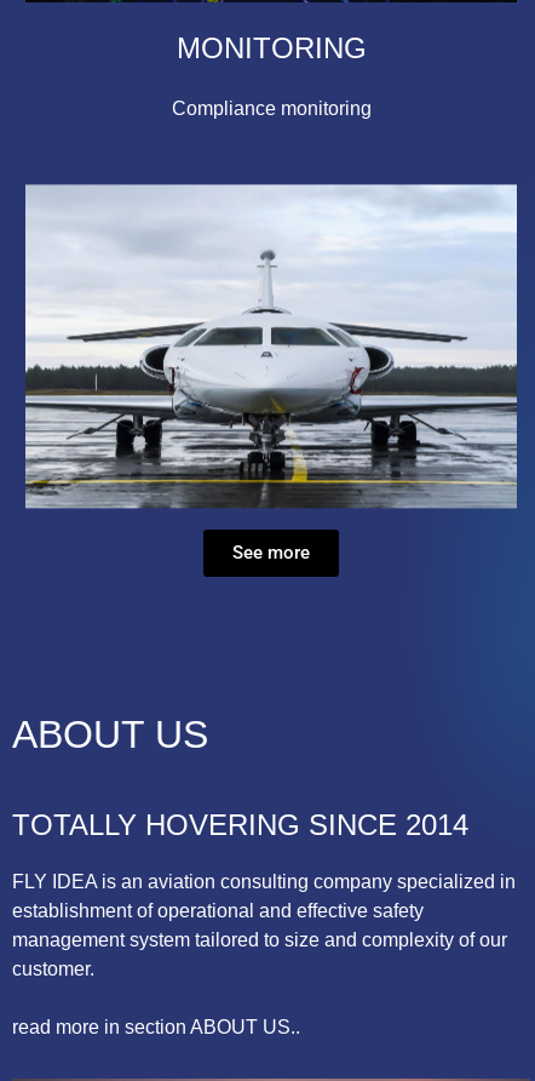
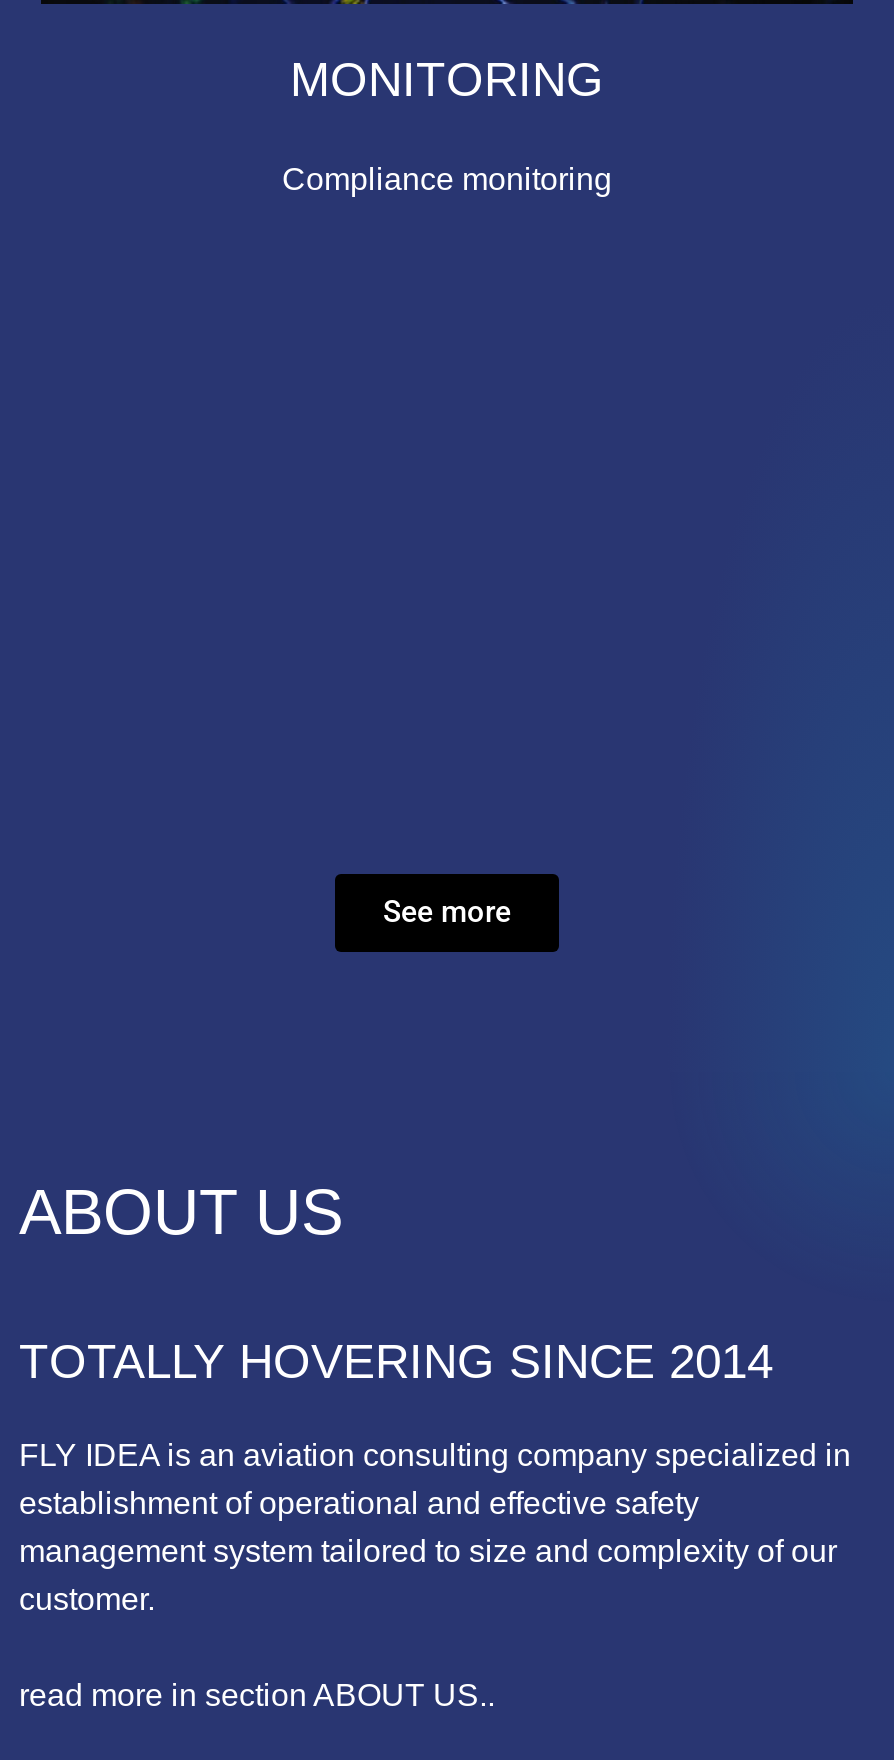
[24,183,518,509] [image] -> none

